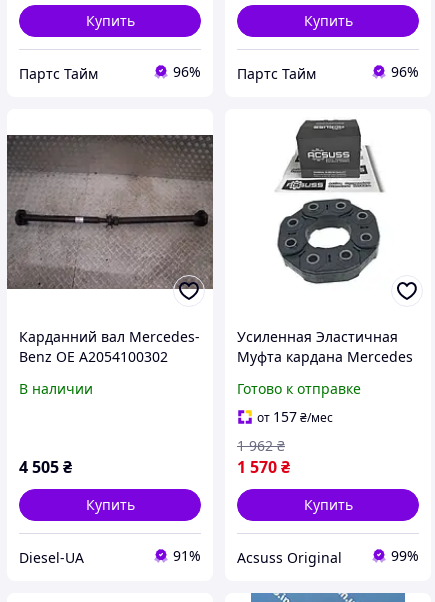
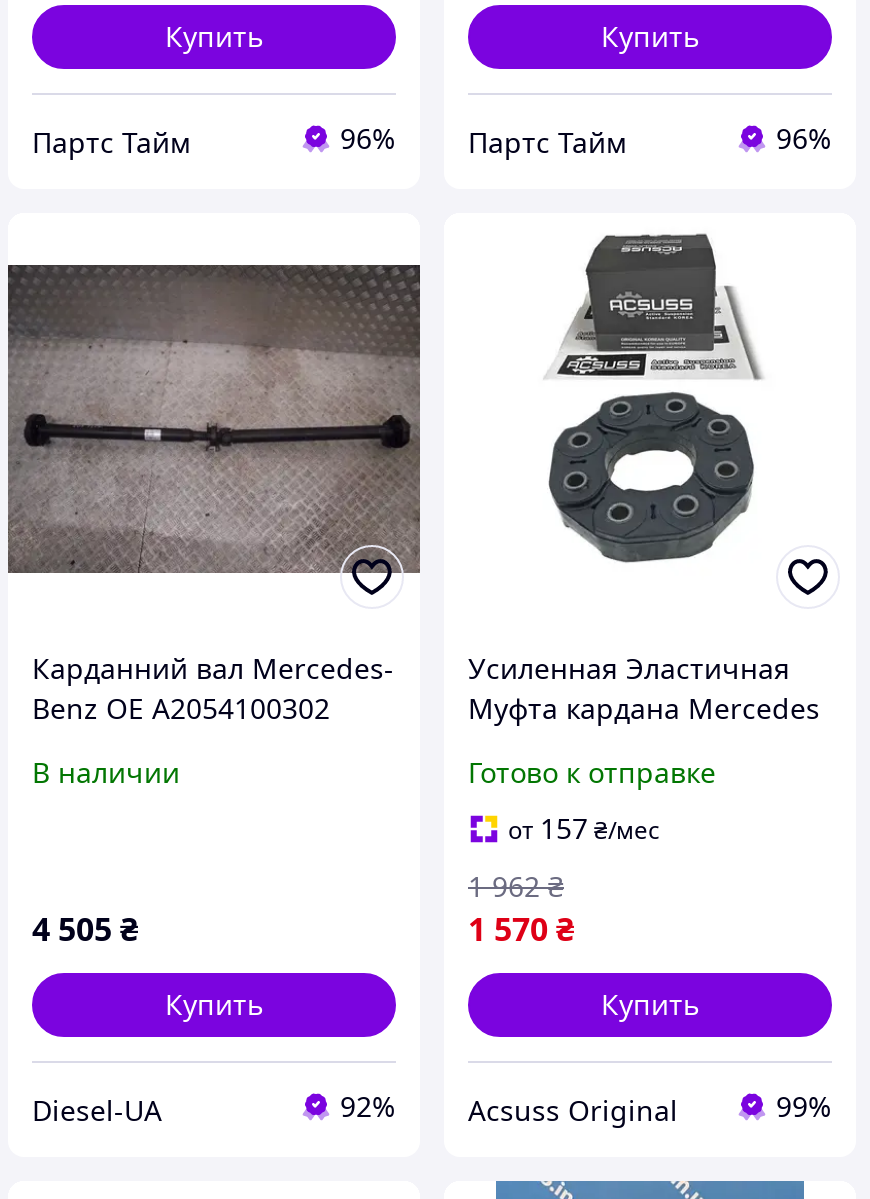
[173,546,342,567] 91% Acsuss Original -> [340,1087,678,1128] 92% Acsuss Original

